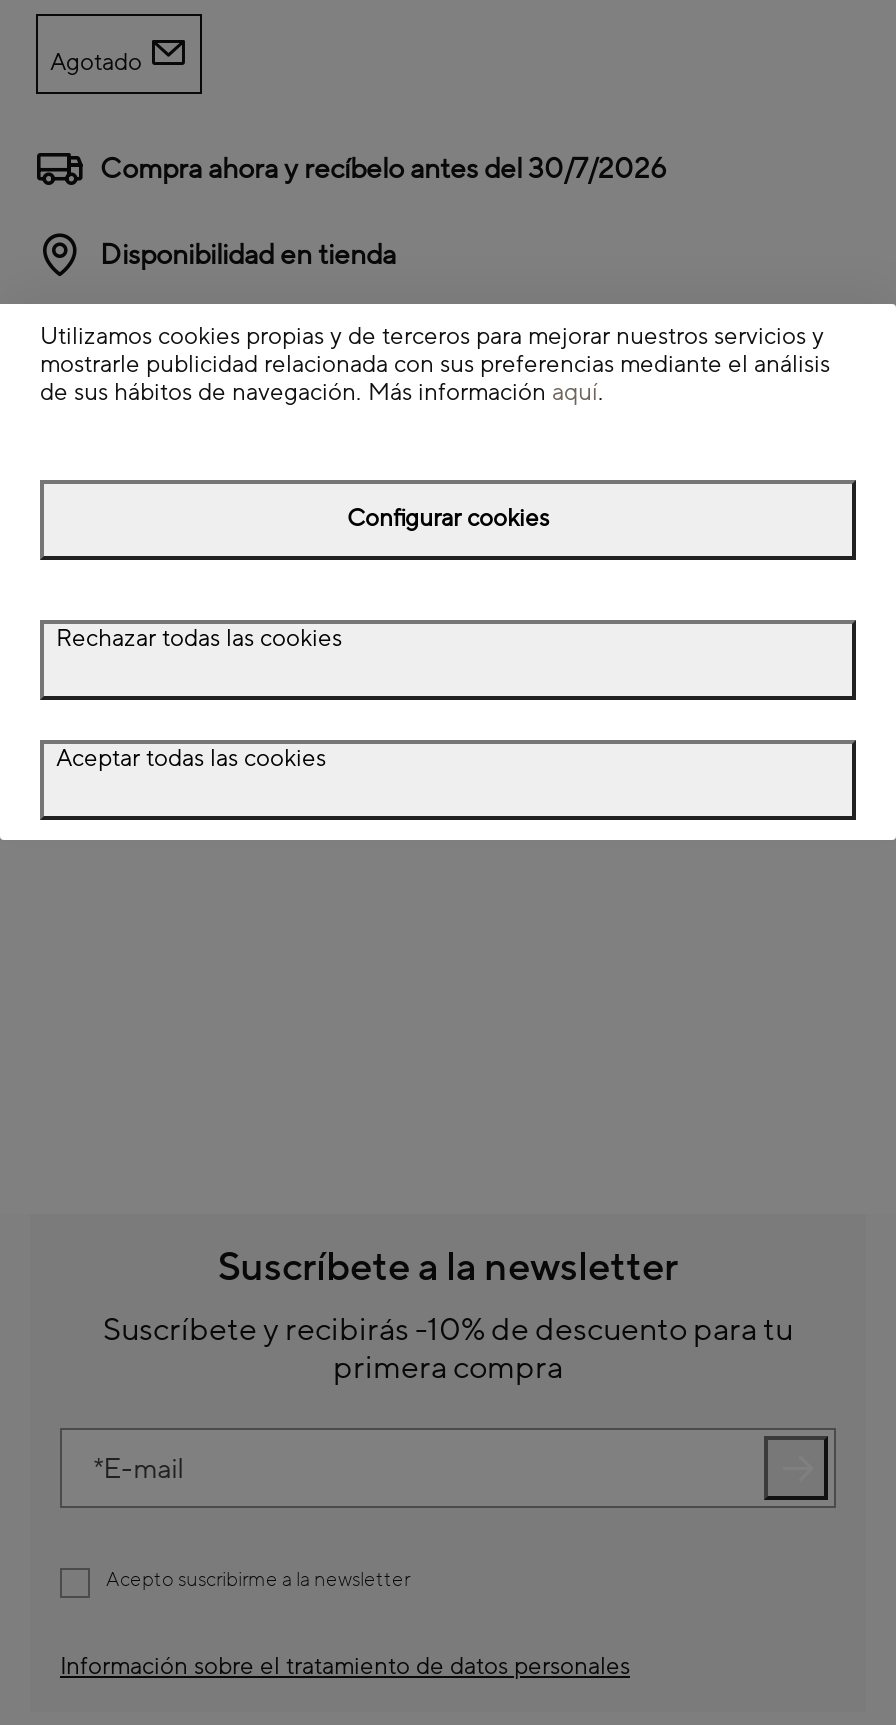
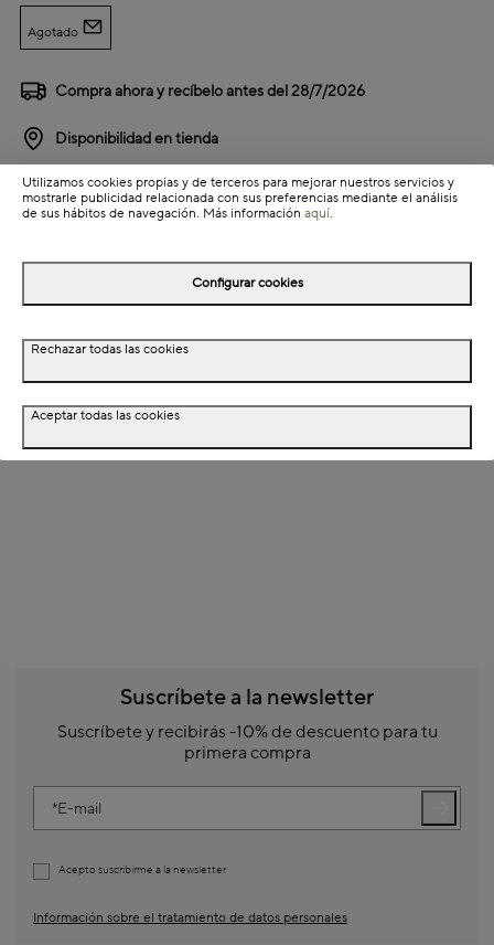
[100,152,672,188] Compra ahora y recíbelo antes del 30/7/2026 -> [55,82,368,102] Compra ahora y recíbelo antes del 28/7/2026

